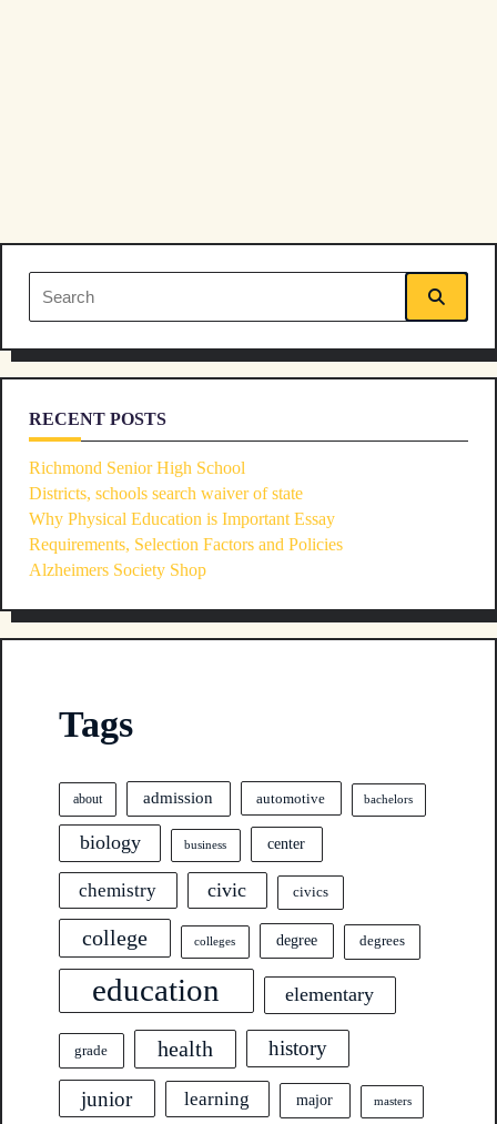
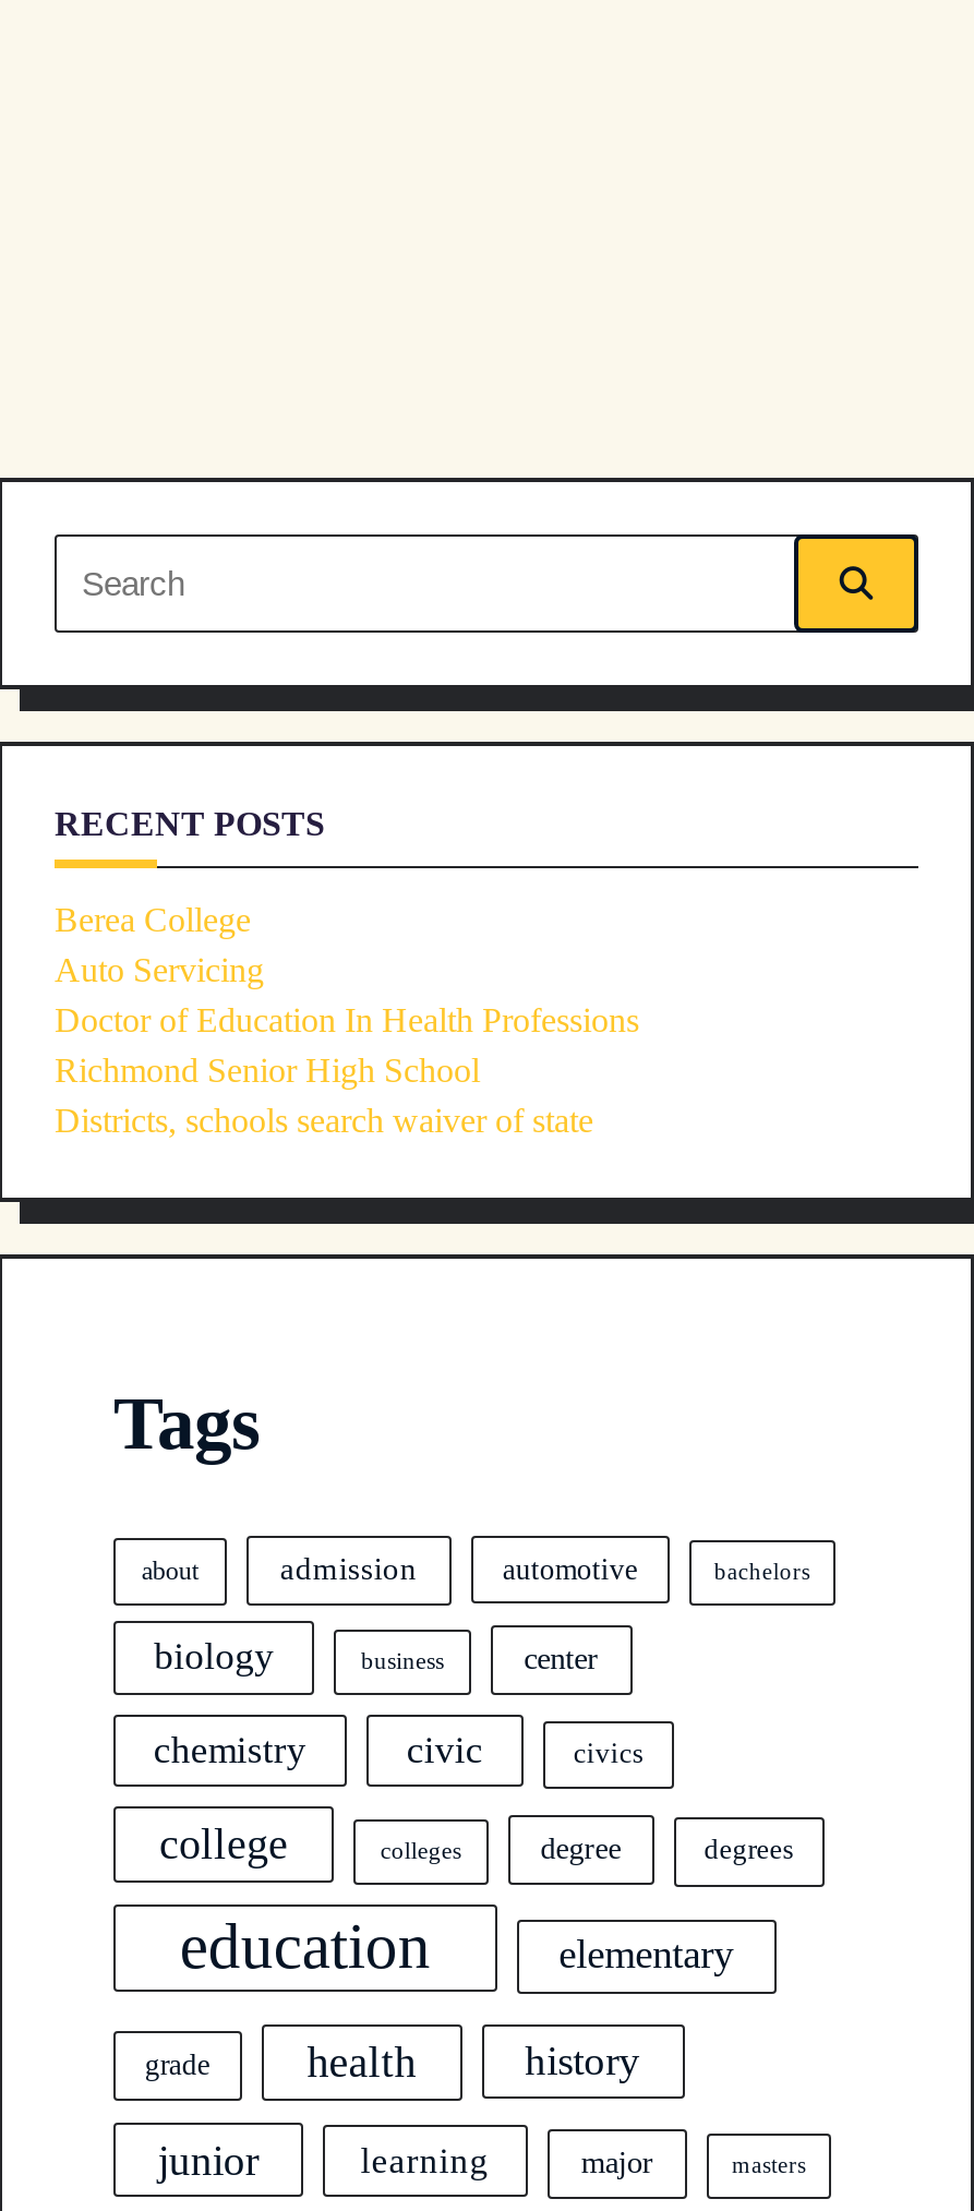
none -> [55,902,639,1040] Berea College | Auto Servicing | Doctor of Education In Health Professions
moved [29,459,303,503] -> [55,1053,593,1140]: Richmond Senior High School | Districts, schools search waiver of state
[29,510,343,580] Why Physical Education is Important Essay | Requirements, Selection Factors and Policies | Alzheimers Society Shop -> none

